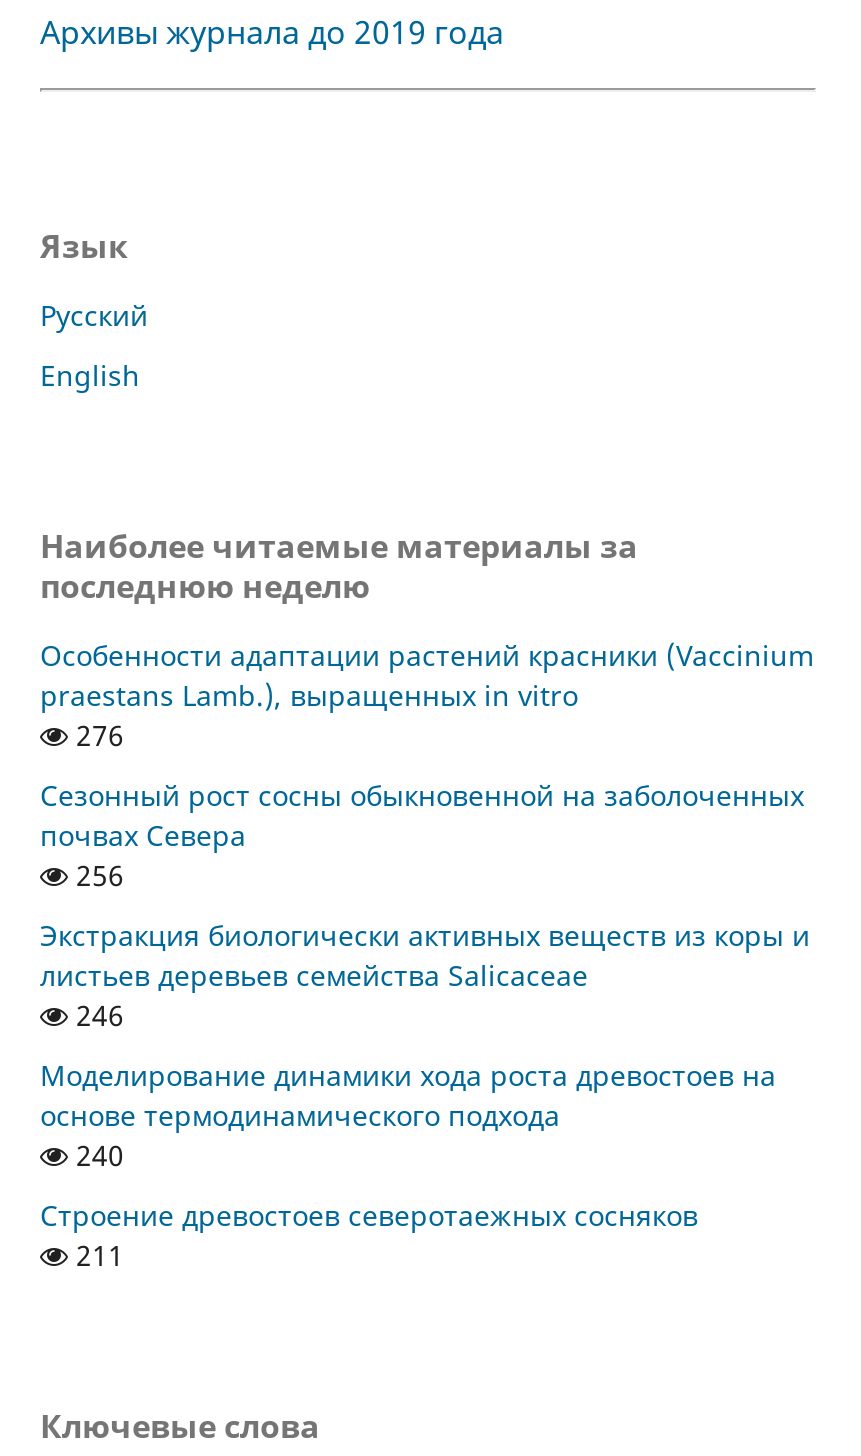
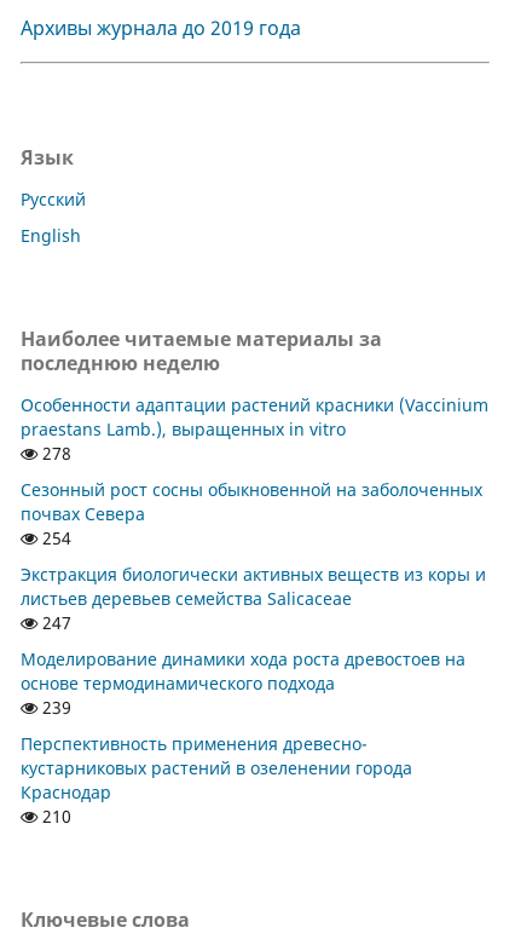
[68,716,124,754] 276 -> [37,441,71,464] 278
[68,856,124,894] 256 -> [37,526,71,549] 254
[68,996,124,1034] 246 -> [37,611,71,634] 247
[68,1136,124,1174] 240 -> [37,696,71,719] 239
[40,1195,698,1273] Строение древостоев северотаежных сосняков | 211 -> [21,732,412,827] Перспективность применения древесно- | кустарниковых растений в озеленении города | Краснодар | 210

